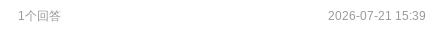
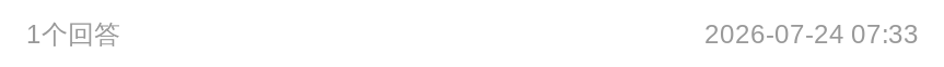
[328,9,426,23] 2026-07-21 15:39 -> [704,19,919,50] 2026-07-24 07:33

